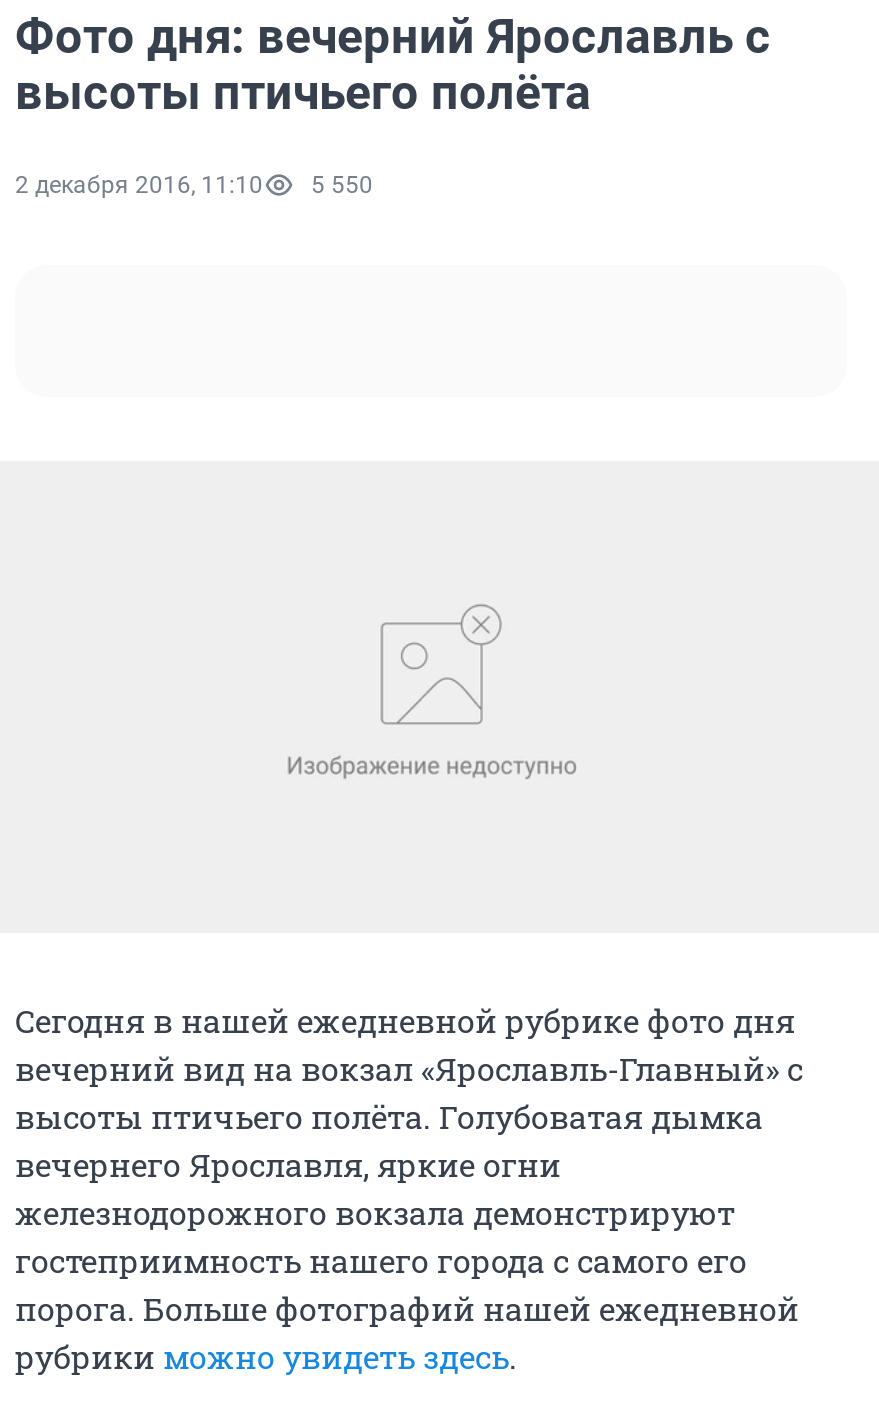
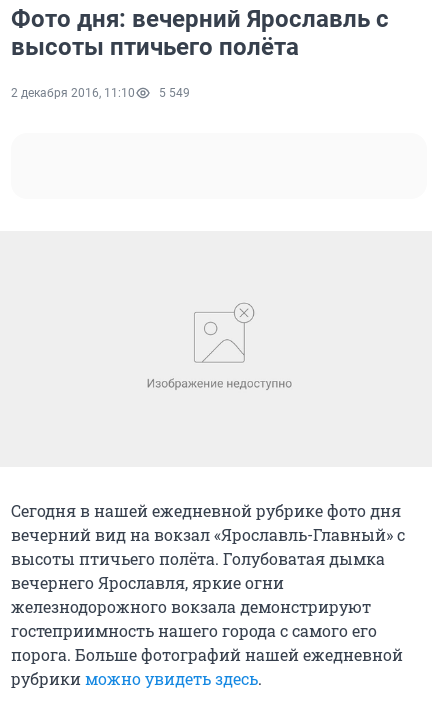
[15,171,373,199] 2 декабря 2016, 11:10 5 550 -> [11,86,190,100] 2 декабря 2016, 11:10 5 549

